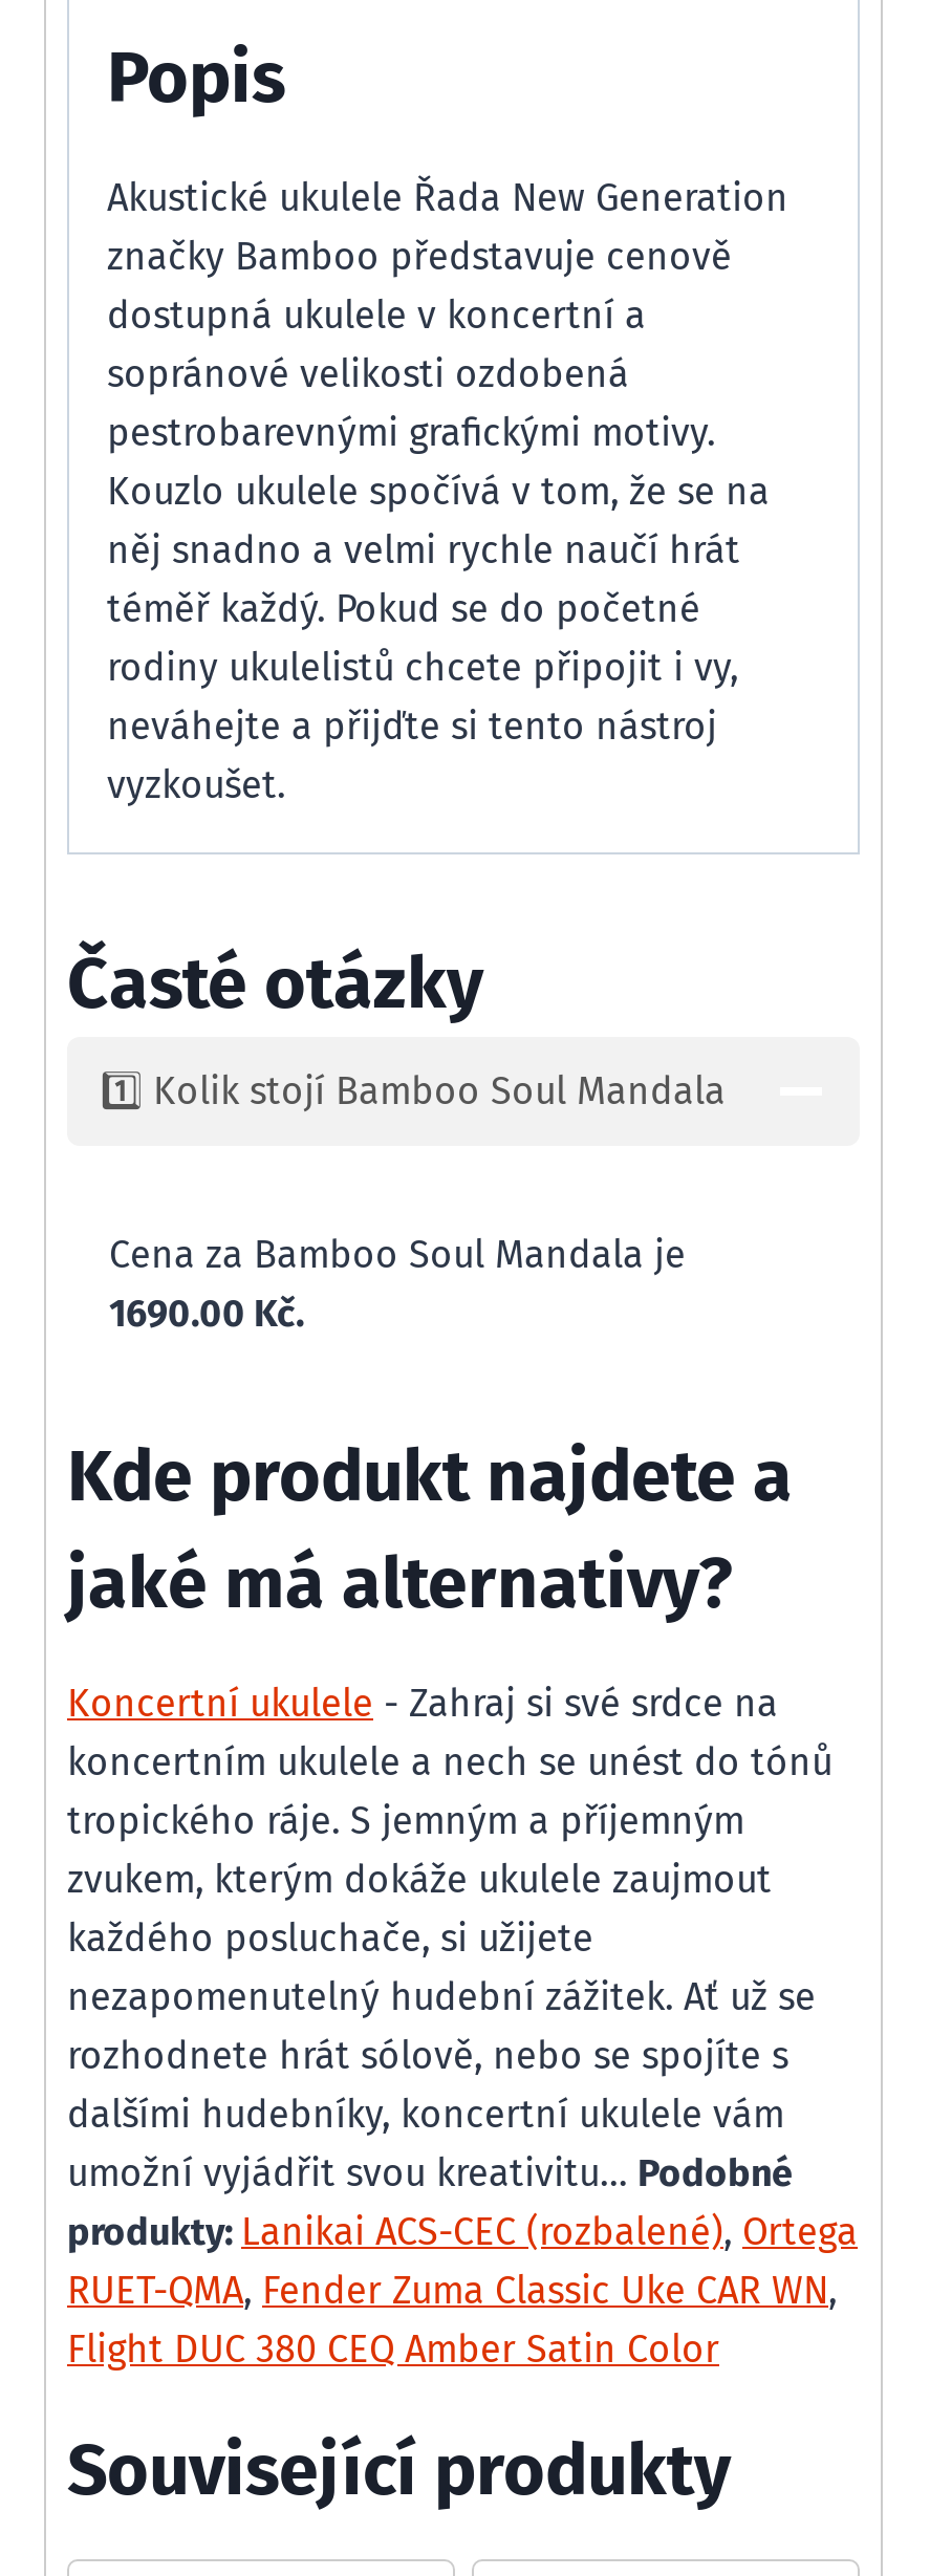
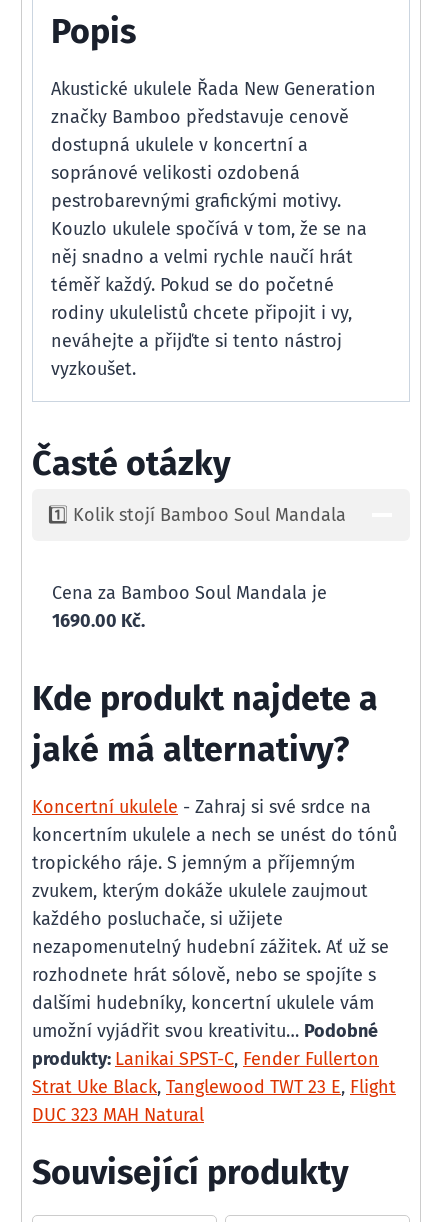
[67,2209,858,2372] produkty: Lanikai ACS-CEC (rozbalené), Ortega | RUET-QMA, Fender Zuma Classic Uke CAR WN, | Flight DUC 380 CEQ Amber Satin Color -> [32,1048,396,1126] produkty: Lanikai SPST-C, Fender Fullerton | Strat Uke Black, Tanglewood TWT 23 E, Flight | DUC 323 MAH Natural

